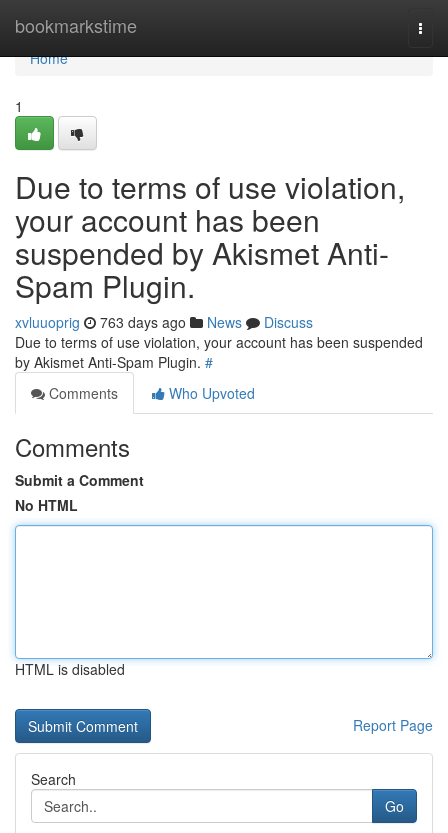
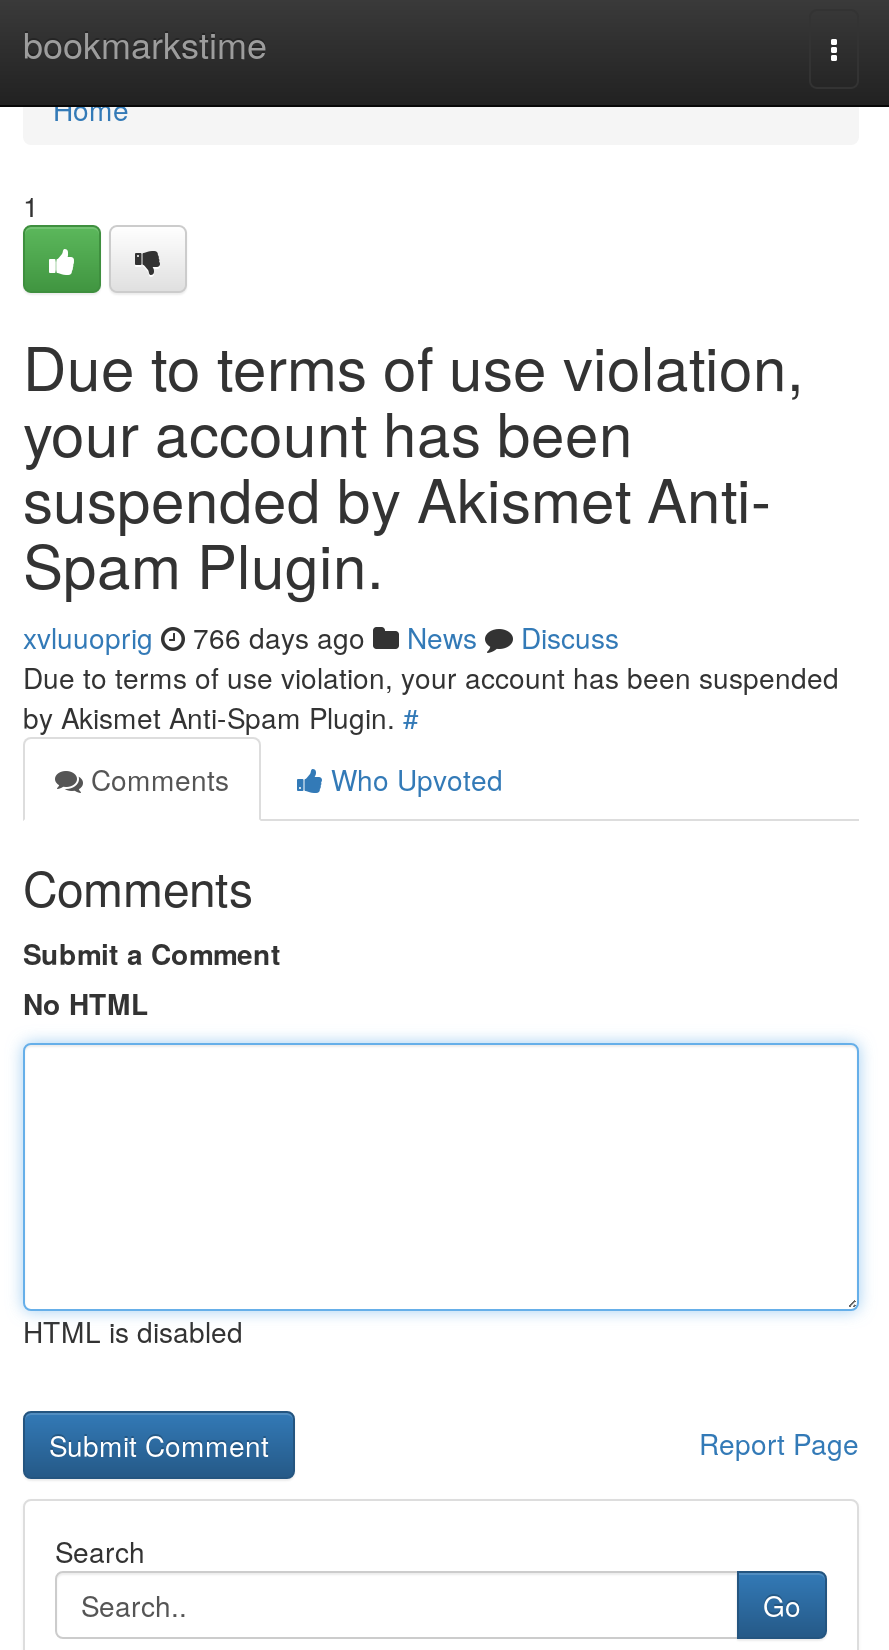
[15,312,313,332] xvluuoprig 763 days ago News Discuss -> [23,617,619,657] xvluuoprig 766 days ago News Discuss

